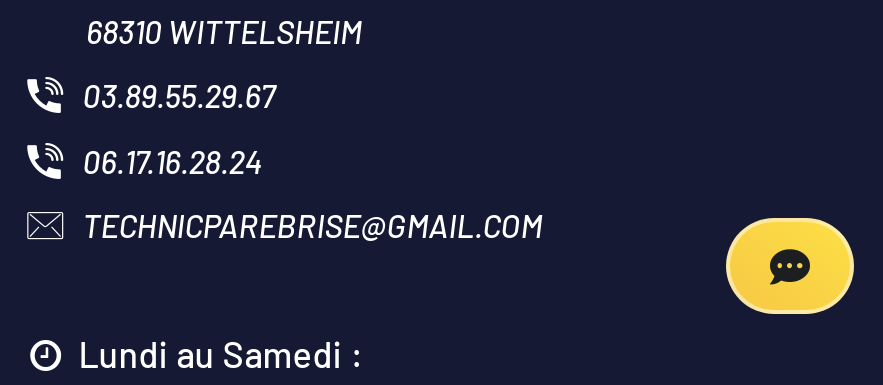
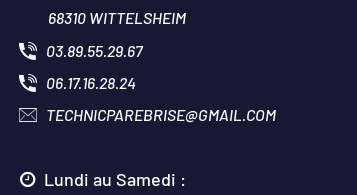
[724,215,856,317] [image] -> none

